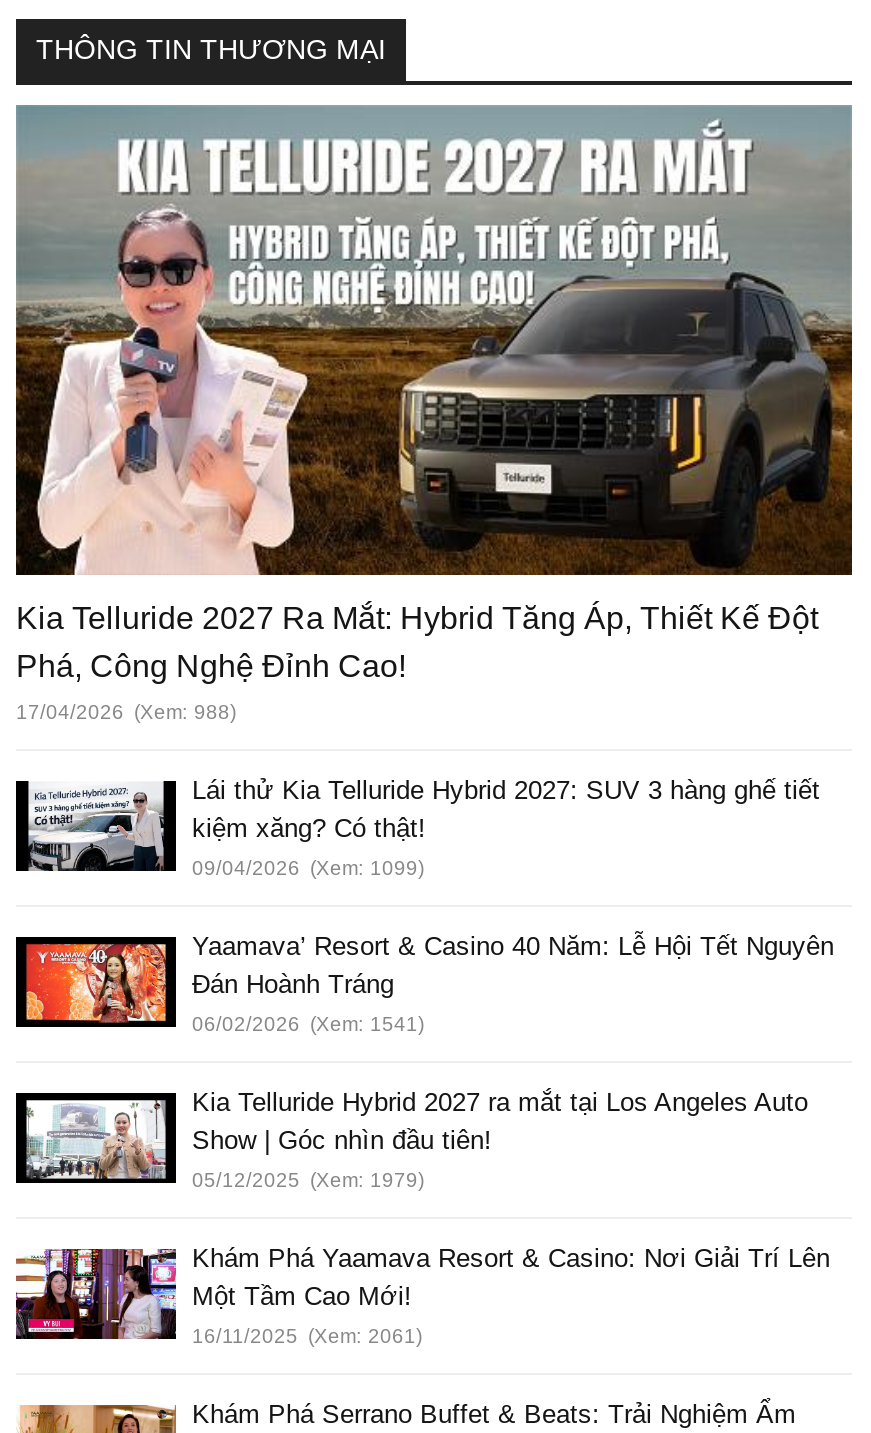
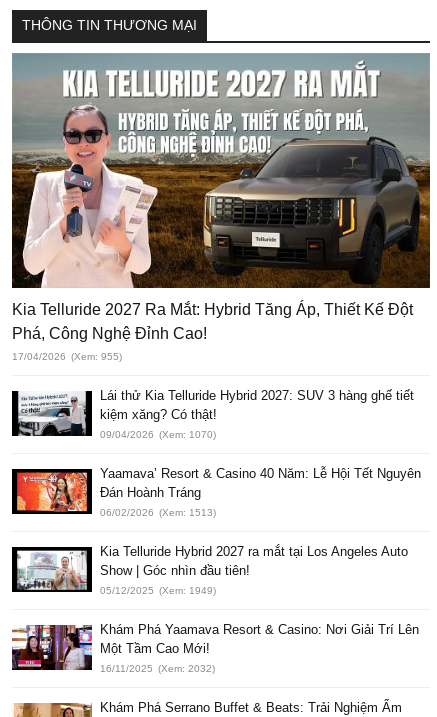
[16,700,236,722] 17/04/2026 (Xem: 988) -> [12,351,122,362] 17/04/2026 (Xem: 955)
[192,856,424,878] 09/04/2026 (Xem: 1099) -> [100,429,216,440] 09/04/2026 (Xem: 1070)
[192,1012,424,1034] 06/02/2026 (Xem: 1541) -> [100,507,216,518] 06/02/2026 (Xem: 1513)
[192,1168,424,1190] 05/12/2025 (Xem: 1979) -> [100,585,216,596] 05/12/2025 (Xem: 1949)
[192,1324,422,1346] 16/11/2025 (Xem: 2061) -> [100,663,215,674] 16/11/2025 (Xem: 2032)

